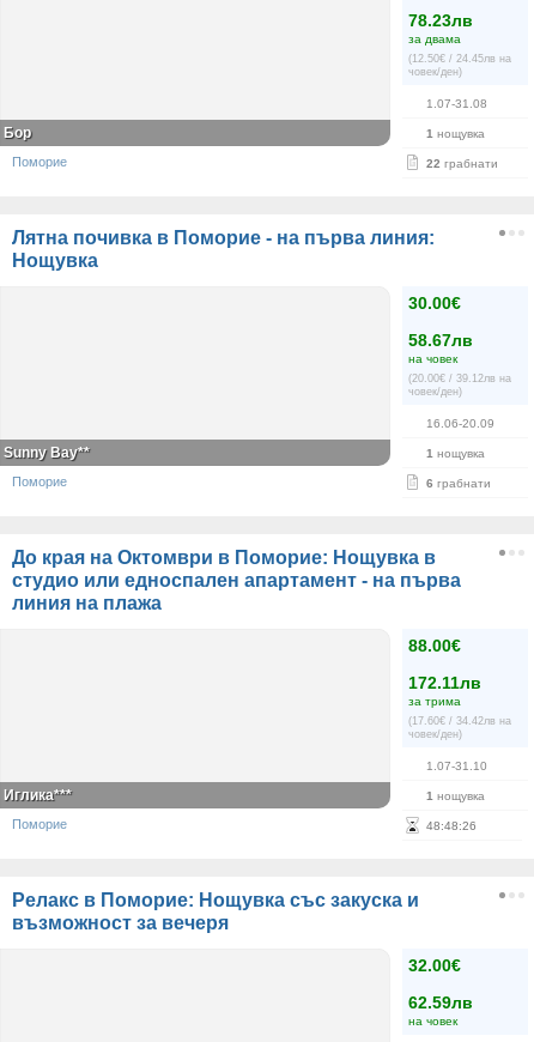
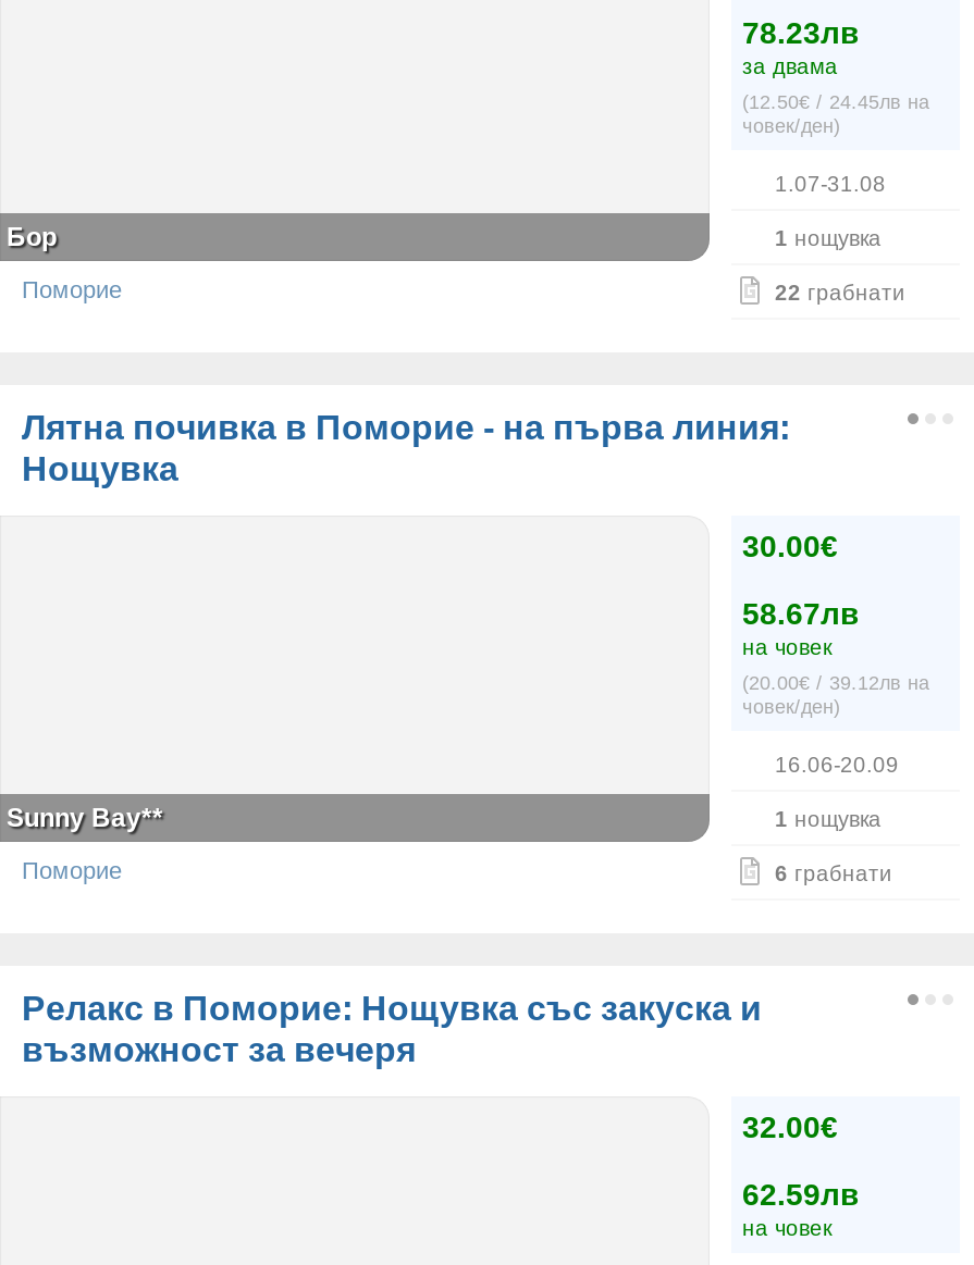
[12,547,511,833] До края на Октомври в Поморие: Нощувка в | студио или едноспален апартамент - на първа | линия на плажа | 88.00€ | 172.11лв | за трима | (17.60€ / 34.42лв на | човек/ден) | 1.07-31.10 | 1 нощувка | 48: 48: 26 -> none
[4,787,72,831] Иглика*** | Поморие -> none

